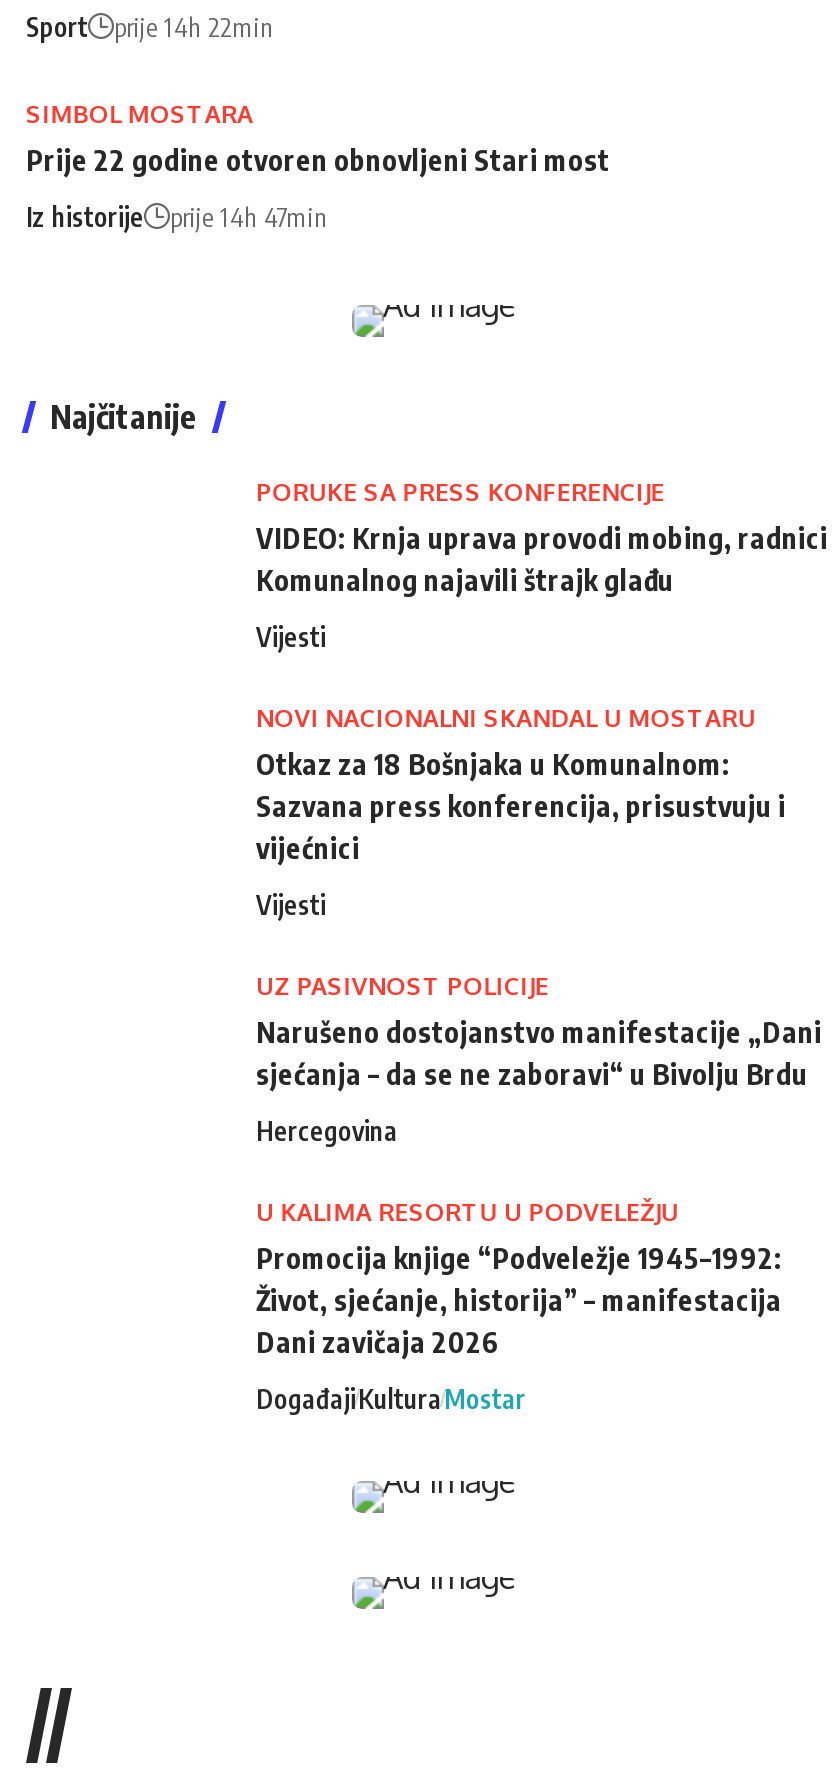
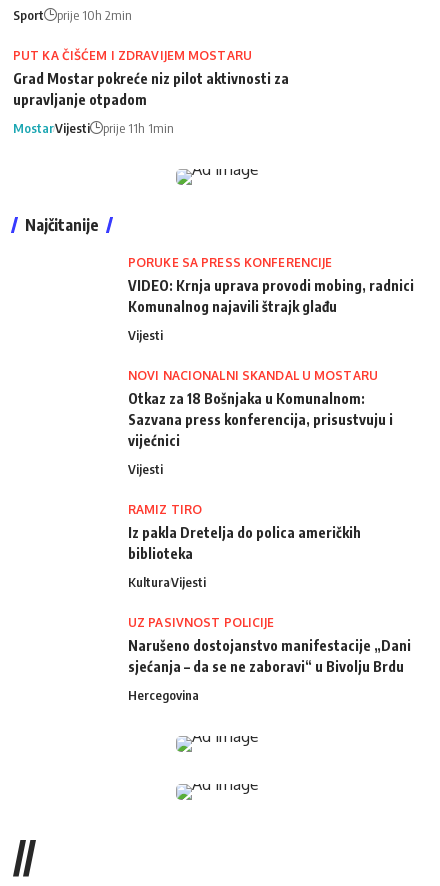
[26,10,274,42] Sport prije 14h 22min -> [13,7,132,23] Sport prije 10h 2min
[26,98,610,176] SIMBOL MOSTARA | Prije 22 godine otvoren obnovljeni Stari most -> [13,48,289,108] PUT KA ČIŠĆEM I ZDRAVIJEM MOSTARU | Grad Mostar pokreće niz pilot aktivnosti za | upravljanje otpadom
[26,200,328,232] Iz historije | prije 14h 47min -> [13,120,174,136] MostarVijesti | prije 11h 1min
none -> [128,502,361,590] RAMIZ TIRO | Iz pakla Dretelja do polica američkih | biblioteka | KulturaVijesti
moved [256,970,822,1146] -> [128,615,411,703]: UZ PASIVNOST POLICIJE | Narušeno dostojanstvo manifestacije „Dani | sjećanja – da se ne zaboravi“ u Bivolju Brdu | Hercegovina
[256,1196,782,1414] U KALIMA RESORTU U PODVELEŽJU | Promocija knjige “Podveležje 1945–1992: | Život, sjećanje, historija” – manifestacija | Dani zavičaja 2026 | DogađajiKultura Mostar -> none

